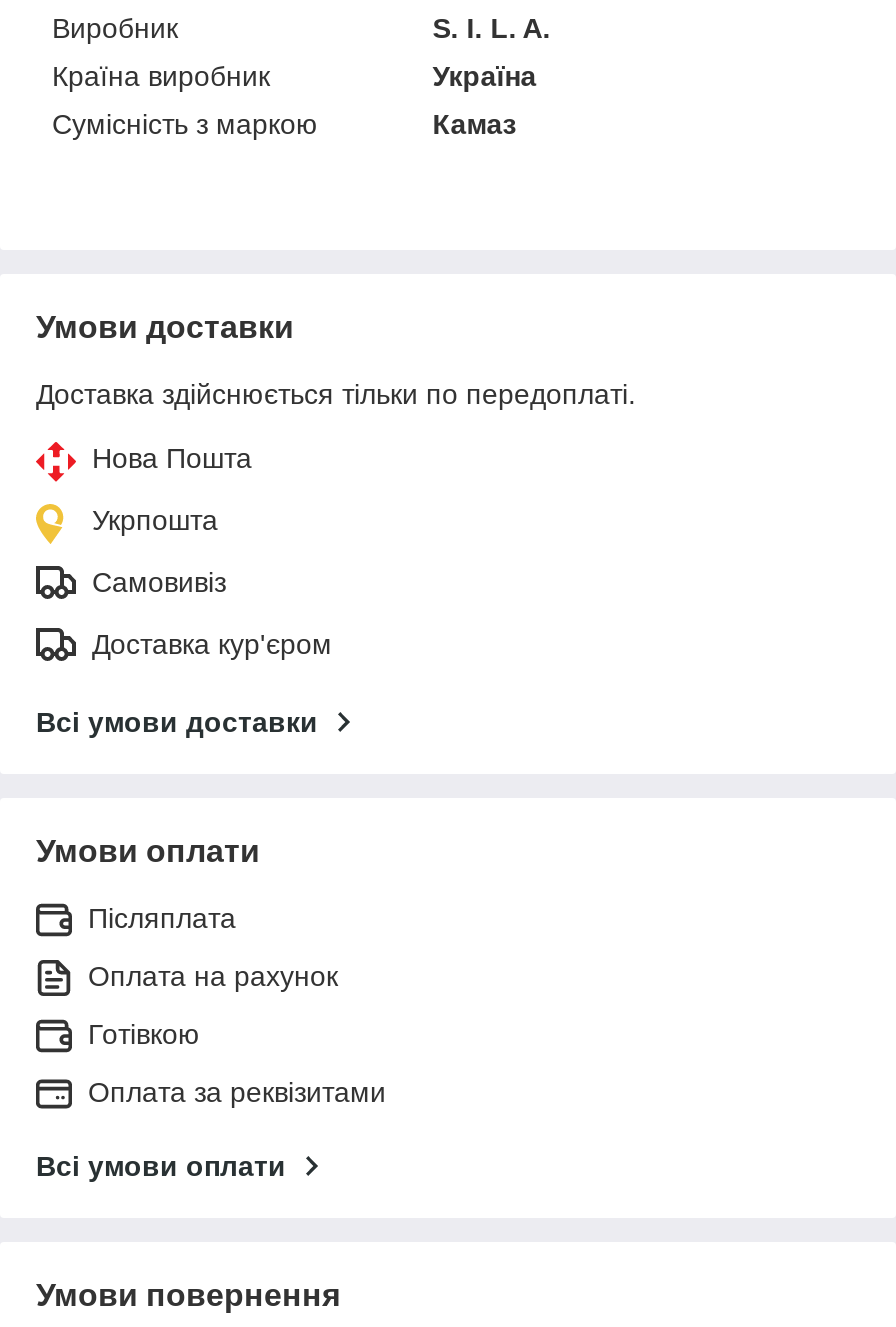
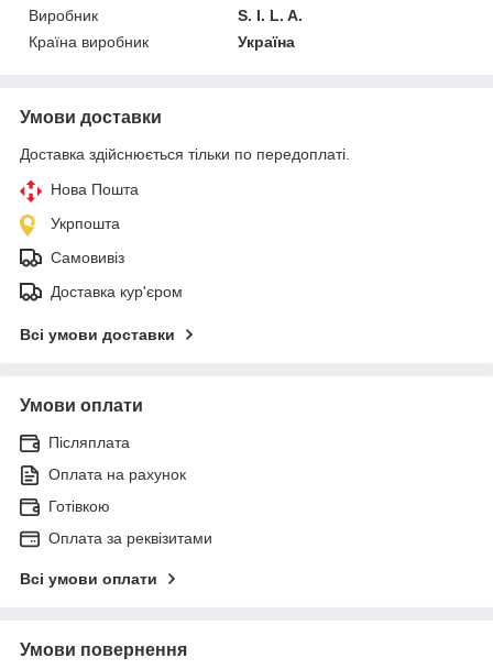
[52,108,516,140] Сумісність з маркою | Камаз -> none

